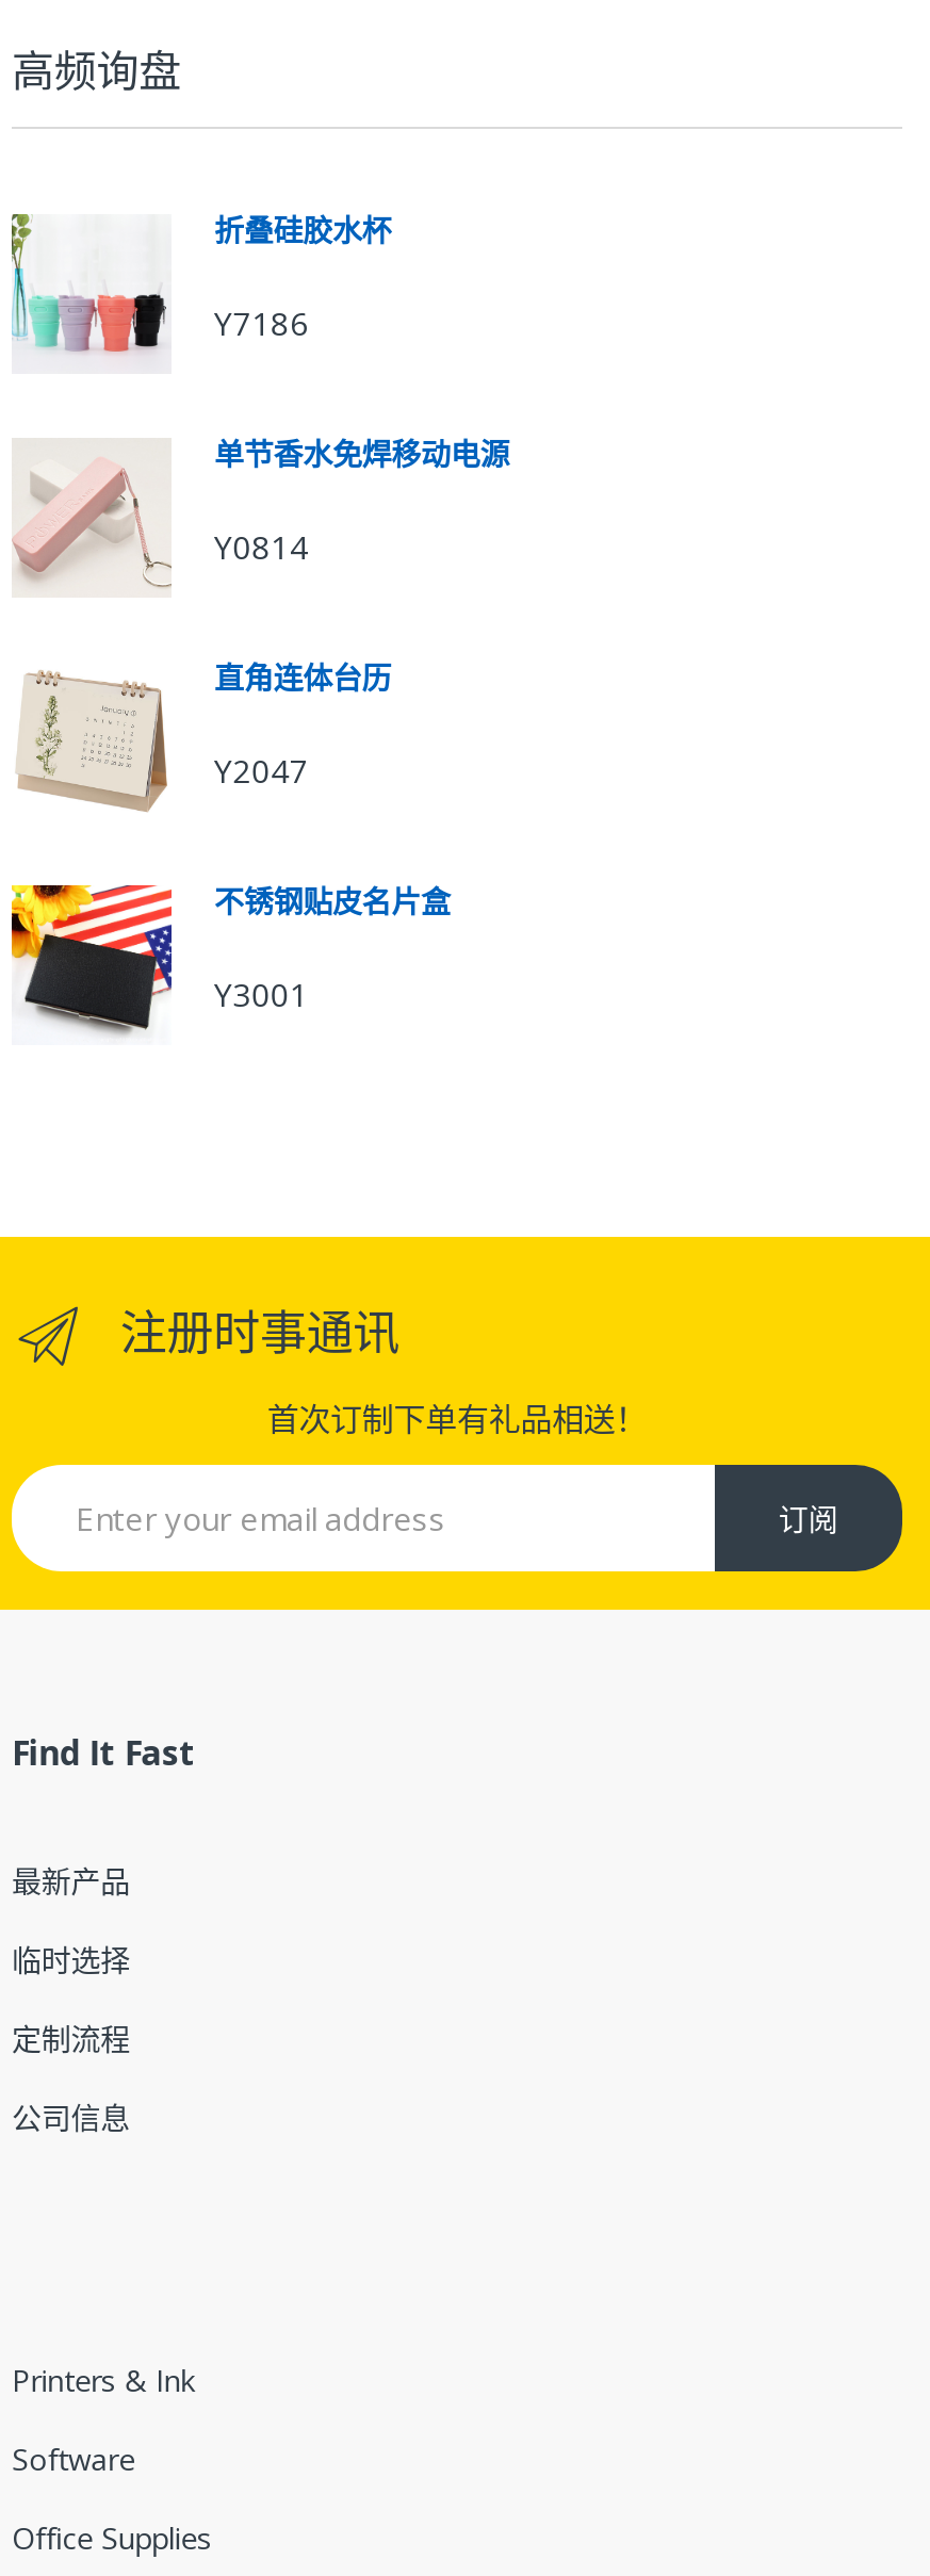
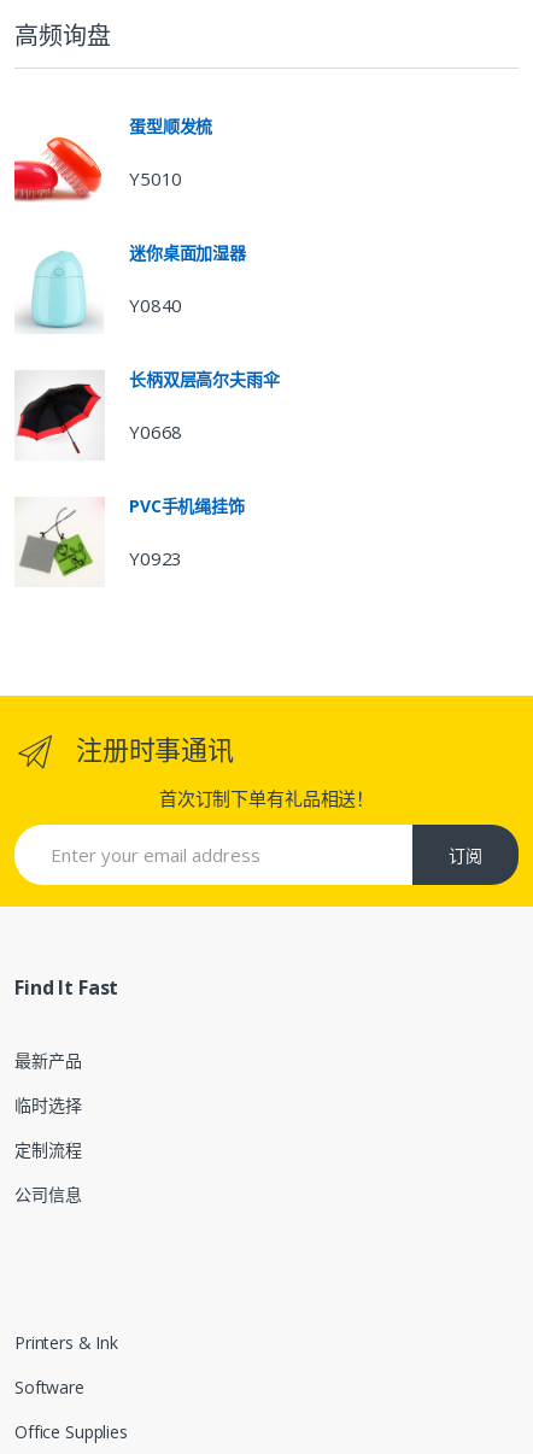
[10,211,391,361] [image] | 折叠硅胶水杯 -> [13,115,213,201] [image] | 蛋型顺发梳
[214,301,309,344] Y7186 -> [129,166,182,190] Y5010
[12,435,509,589] [image] | 单节香水免焊移动电源 -> [16,242,246,330] [image] | 迷你桌面加湿器
[214,525,309,567] Y0814 -> [129,293,182,317] Y0840
[18,658,391,813] [image] | 直角连体台历 -> [17,368,280,453] [image] | 长柄双层高尔夫雨伞
[214,749,309,791] Y2047 -> [129,419,182,443] Y0668
[10,882,450,1037] [image] | 不锈钢贴皮名片盒 -> [14,495,245,581] [image] | PVC手机绳挂饰
[214,972,309,1015] Y3001 -> [129,546,182,570] Y0923

